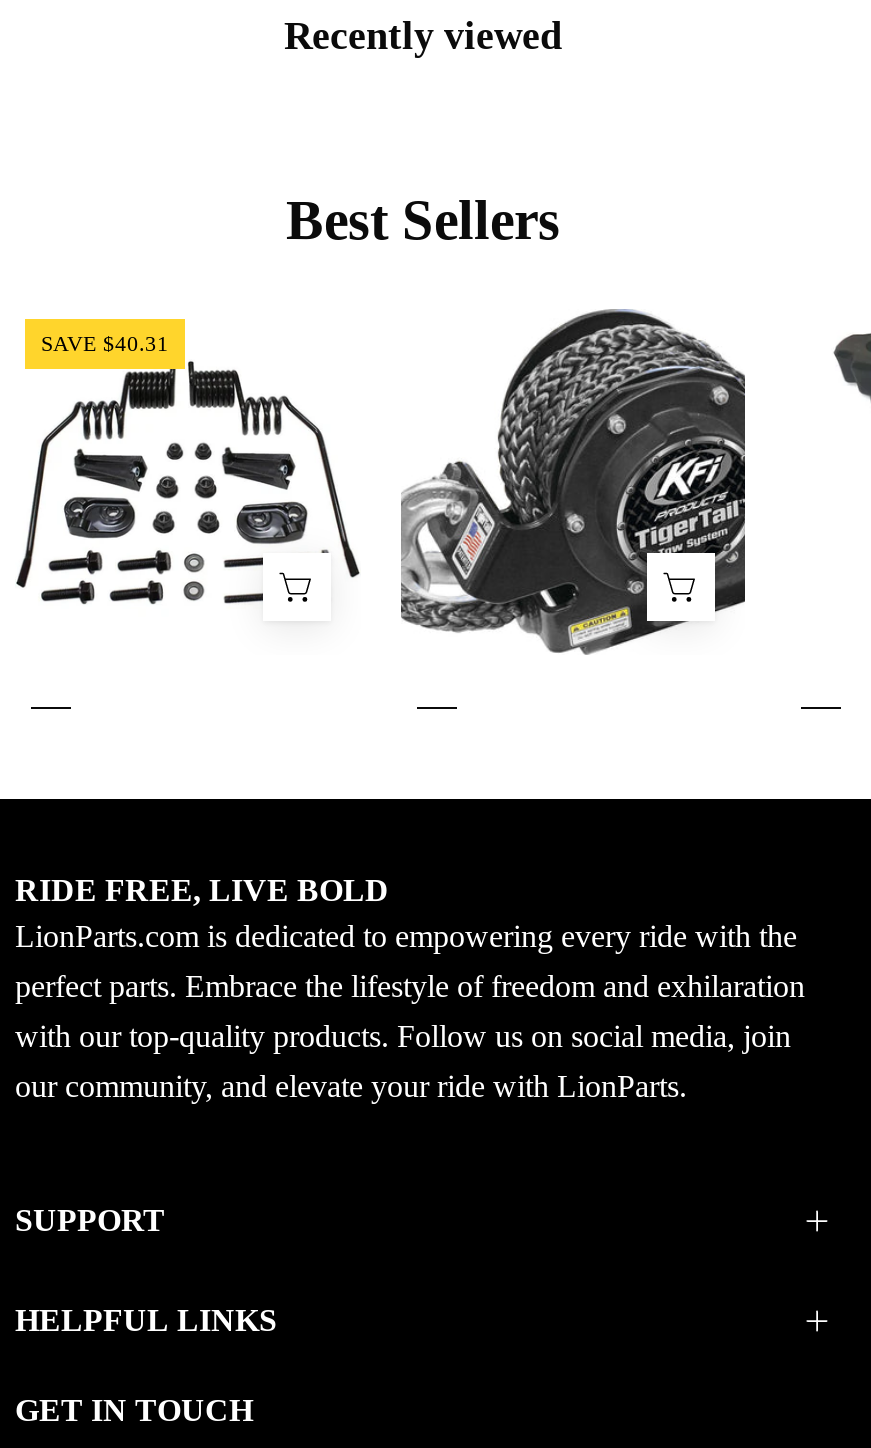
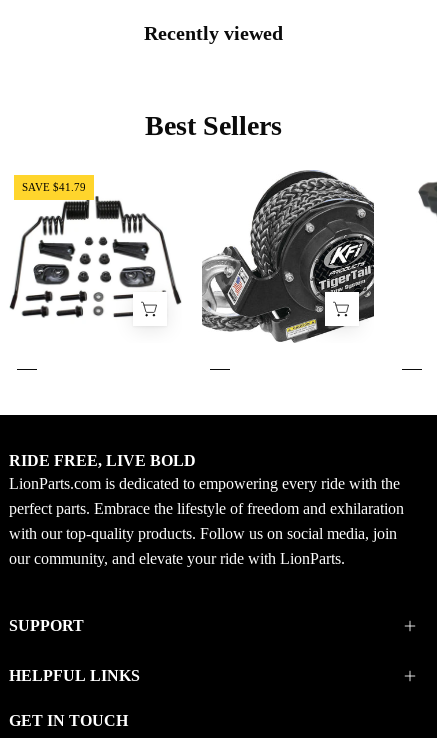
[41,332,169,356] SAVE $40.31 -> [22,181,86,193] SAVE $41.79

